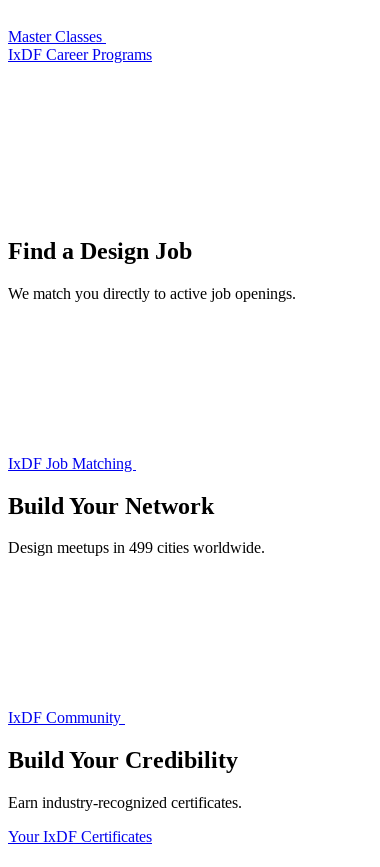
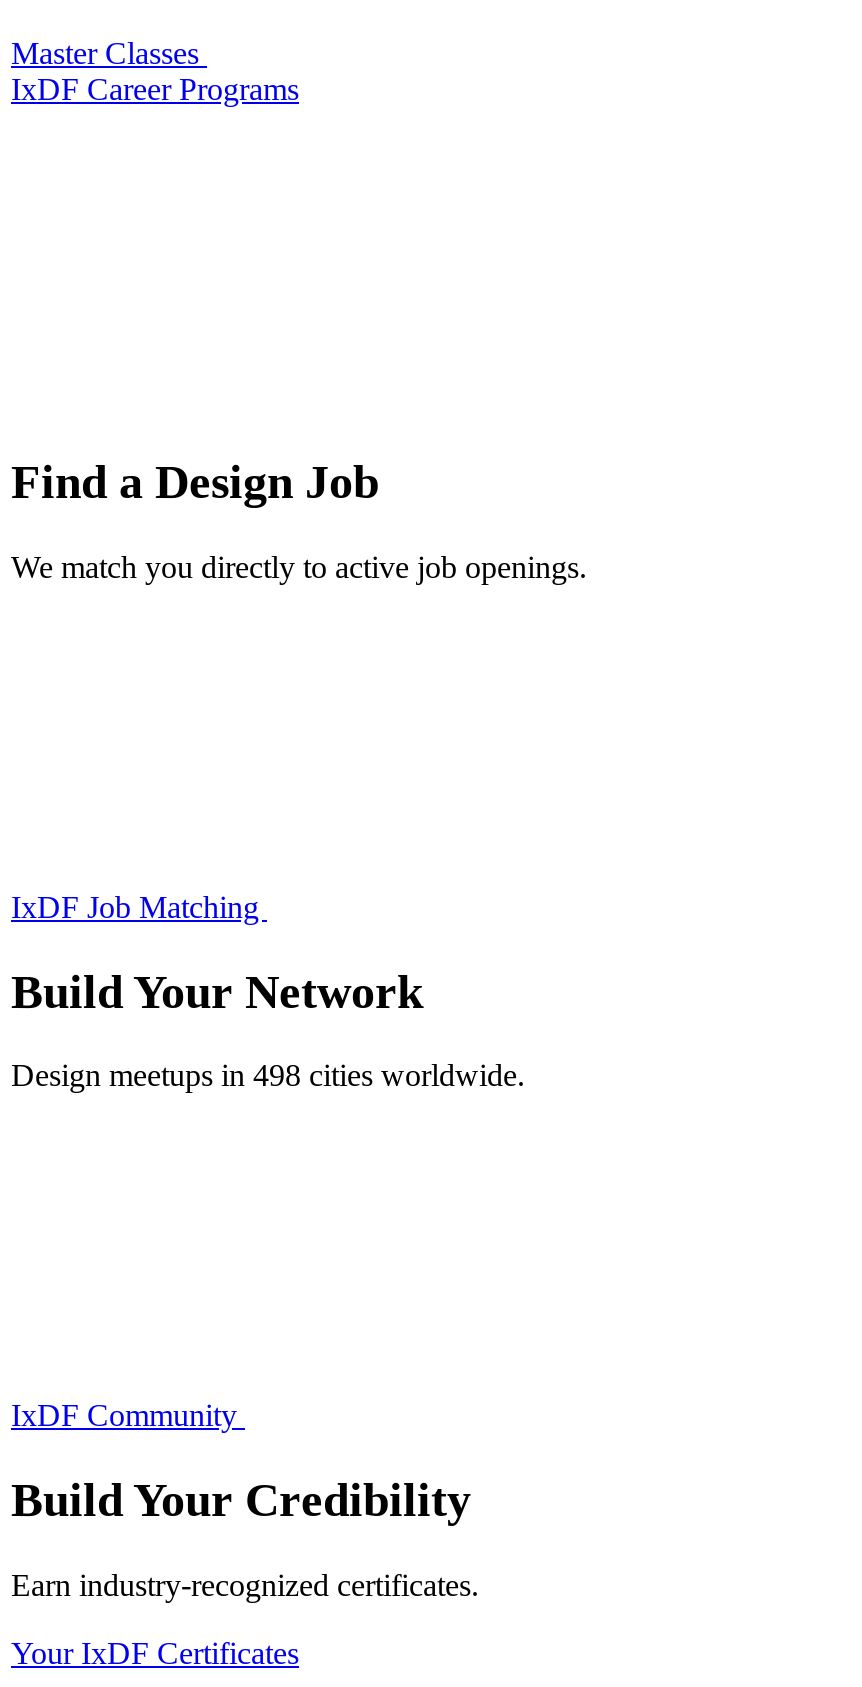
[8,539,265,556] Design meetups in 499 cities worldwide. -> [11,1059,525,1093] Design meetups in 498 cities worldwide.

